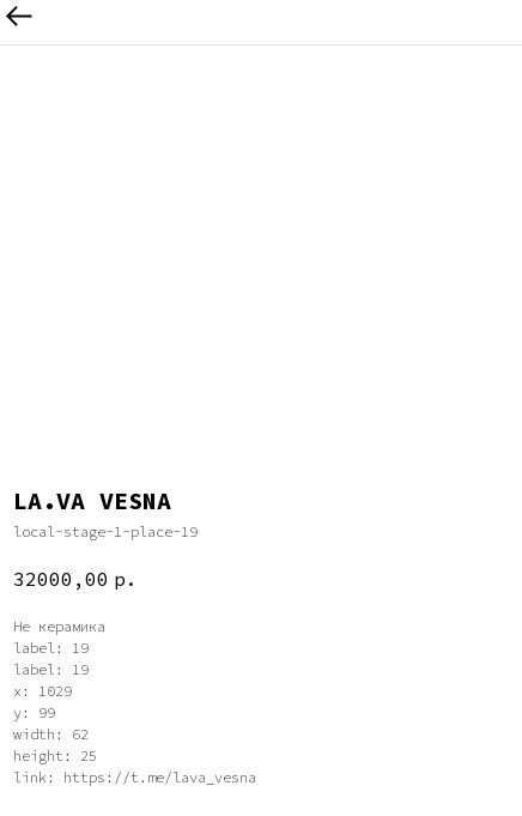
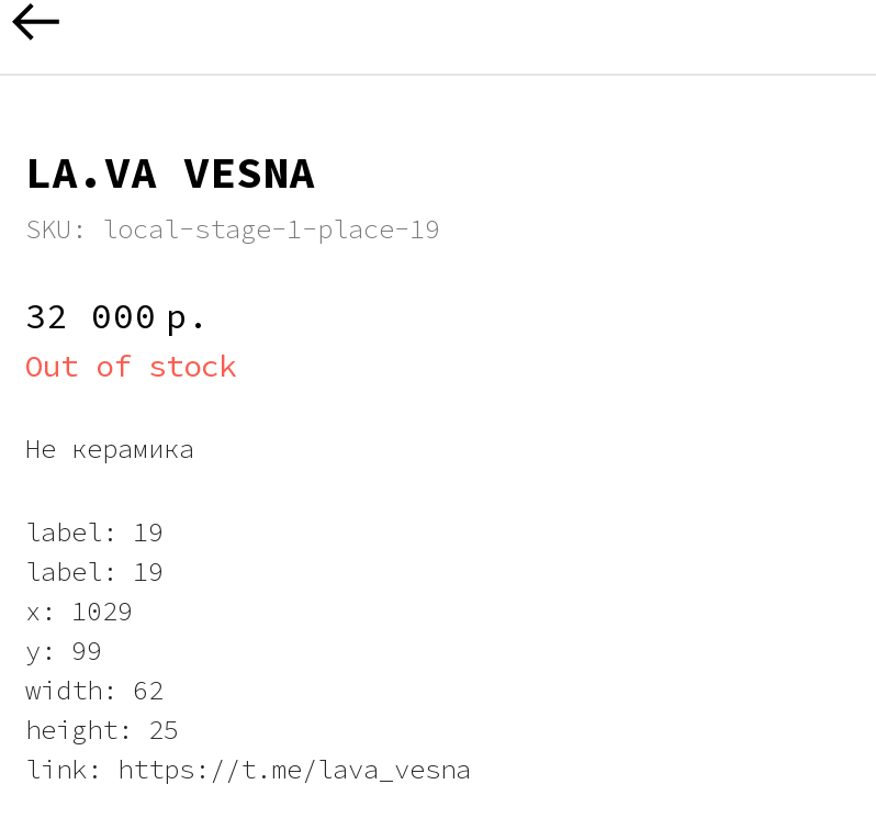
moved [13,485,171,515] -> [25,144,315,199]: LA.VA VESNA
[13,522,198,540] local-stage-1-place-19 -> [25,212,440,245] SKU: local-stage-1-place-19
[13,566,138,590] 32000,00 р. -> [25,292,236,385] 32 000 р. | Out of stock
moved [13,617,105,635] -> [25,431,194,464]: Не керамика

